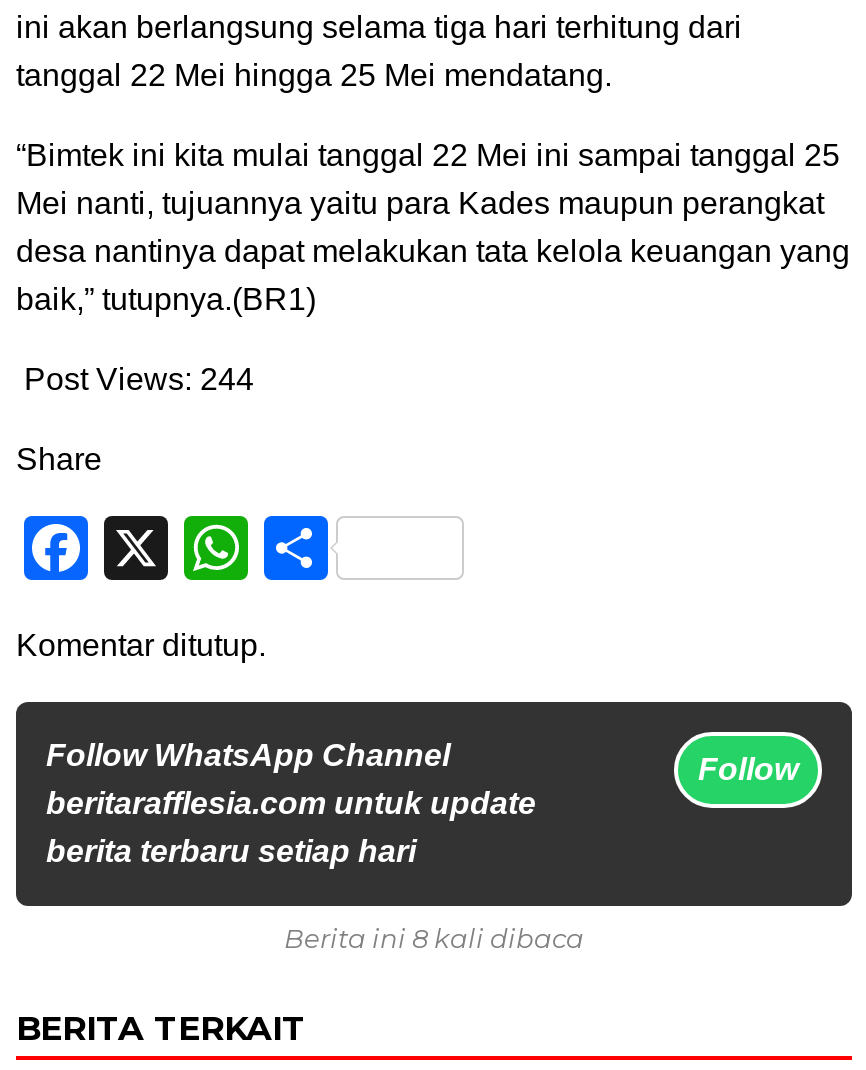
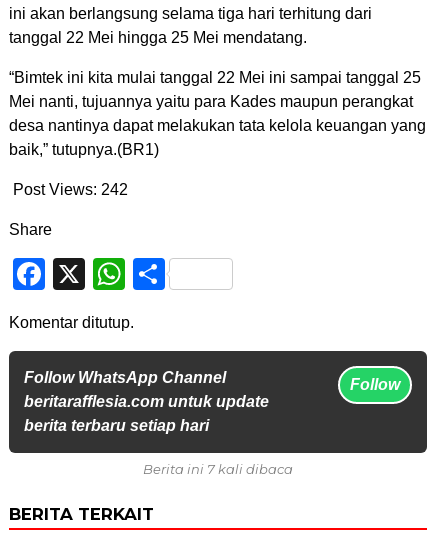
[24,361,254,395] Post Views: 244 -> [13,181,128,198] Post Views: 242
[284,921,584,953] Berita ini 8 kali dibaca -> [143,461,293,477] Berita ini 7 kali dibaca

